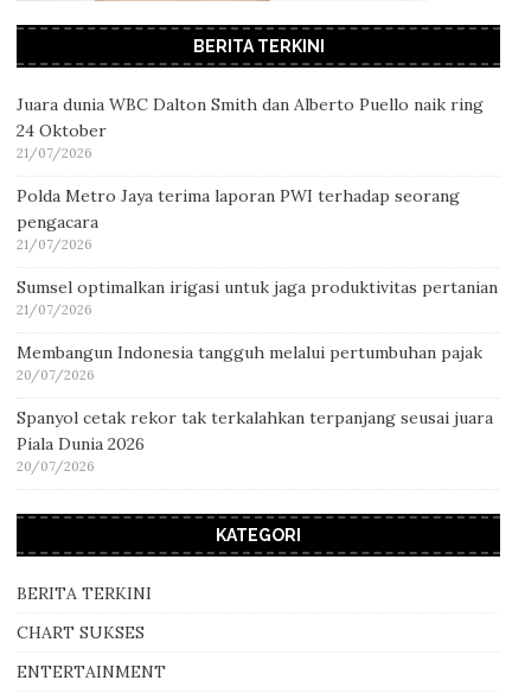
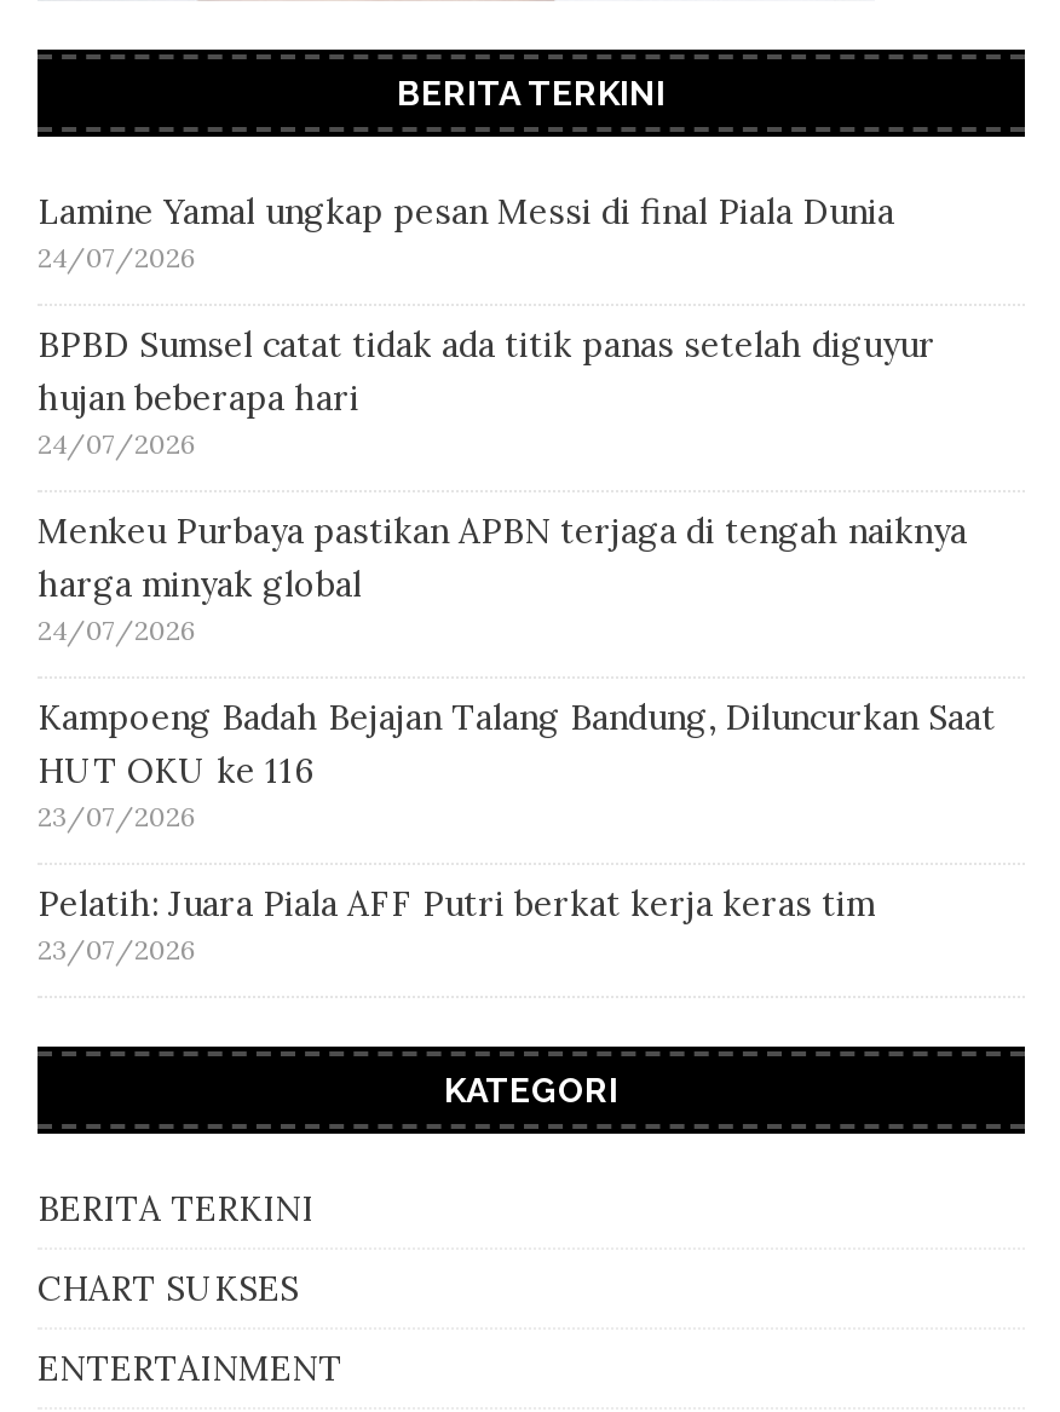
[17,94,484,161] Juara dunia WBC Dalton Smith dan Alberto Puello naik ring | 24 Oktober | 21/07/2026 -> [38,191,894,276] Lamine Yamal ungkap pesan Messi di final Piala Dunia | 24/07/2026
[17,185,460,253] Polda Metro Jaya terima laporan PWI terhadap seorang | pengacara | 21/07/2026 -> [38,324,935,462] BPBD Sumsel catat tidak ada titik panas setelah diguyur | hujan beberapa hari | 24/07/2026
[17,276,498,318] Sumsel optimalkan irigasi untuk jaga produktivitas pertanian | 21/07/2026 -> [38,510,967,648] Menkeu Purbaya pastikan APBN terjaga di tengah naiknya | harga minyak global | 24/07/2026
[17,342,482,383] Membangun Indonesia tangguh melalui pertumbuhan pajak | 20/07/2026 -> [38,697,996,835] Kampoeng Badah Bejajan Talang Bandung, Diluncurkan Saat | HUT OKU ke 116 | 23/07/2026
[17,407,493,475] Spanyol cetak rekor tak terkalahkan terpanjang seusai juara | Piala Dunia 2026 | 20/07/2026 -> [38,883,875,968] Pelatih: Juara Piala AFF Putri berkat kerja keras tim | 23/07/2026

